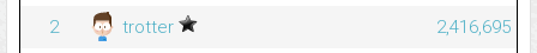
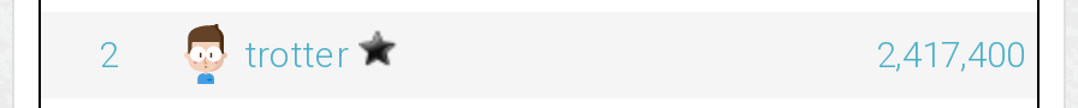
[436,17,511,38] 2,416,695 -> [876,34,1025,77] 2,417,400

